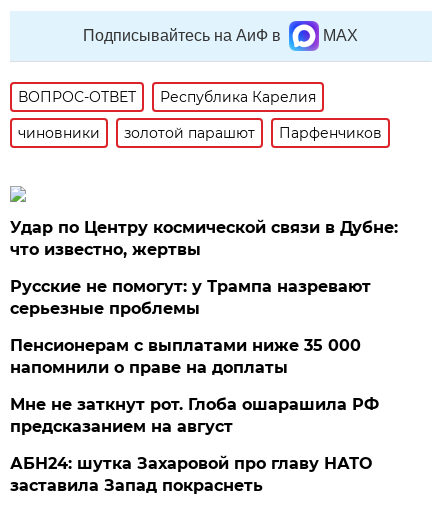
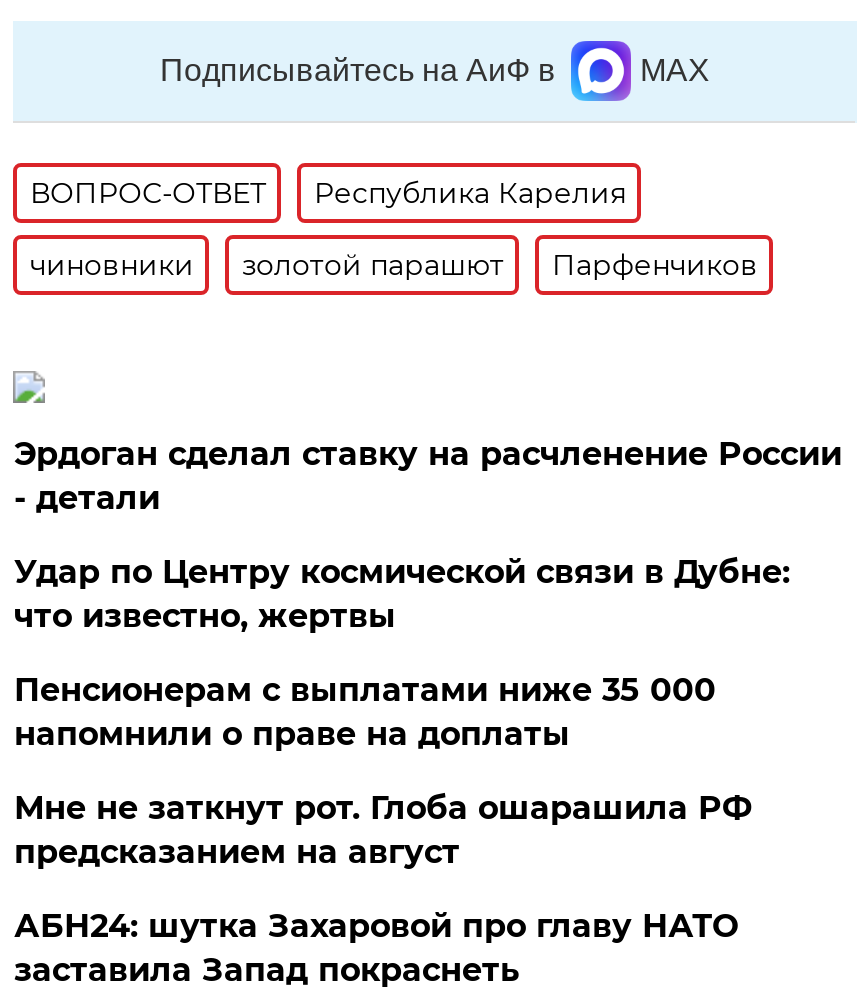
none -> [14,435,842,517] Эрдоган сделал ставку на расчленение России | - детали
moved [10,218,398,259] -> [14,553,790,635]: Удар по Центру космической связи в Дубне: | что известно, жертвы
[10,277,371,318] Русские не помогут: у Трампа назревают | серьезные проблемы -> none

